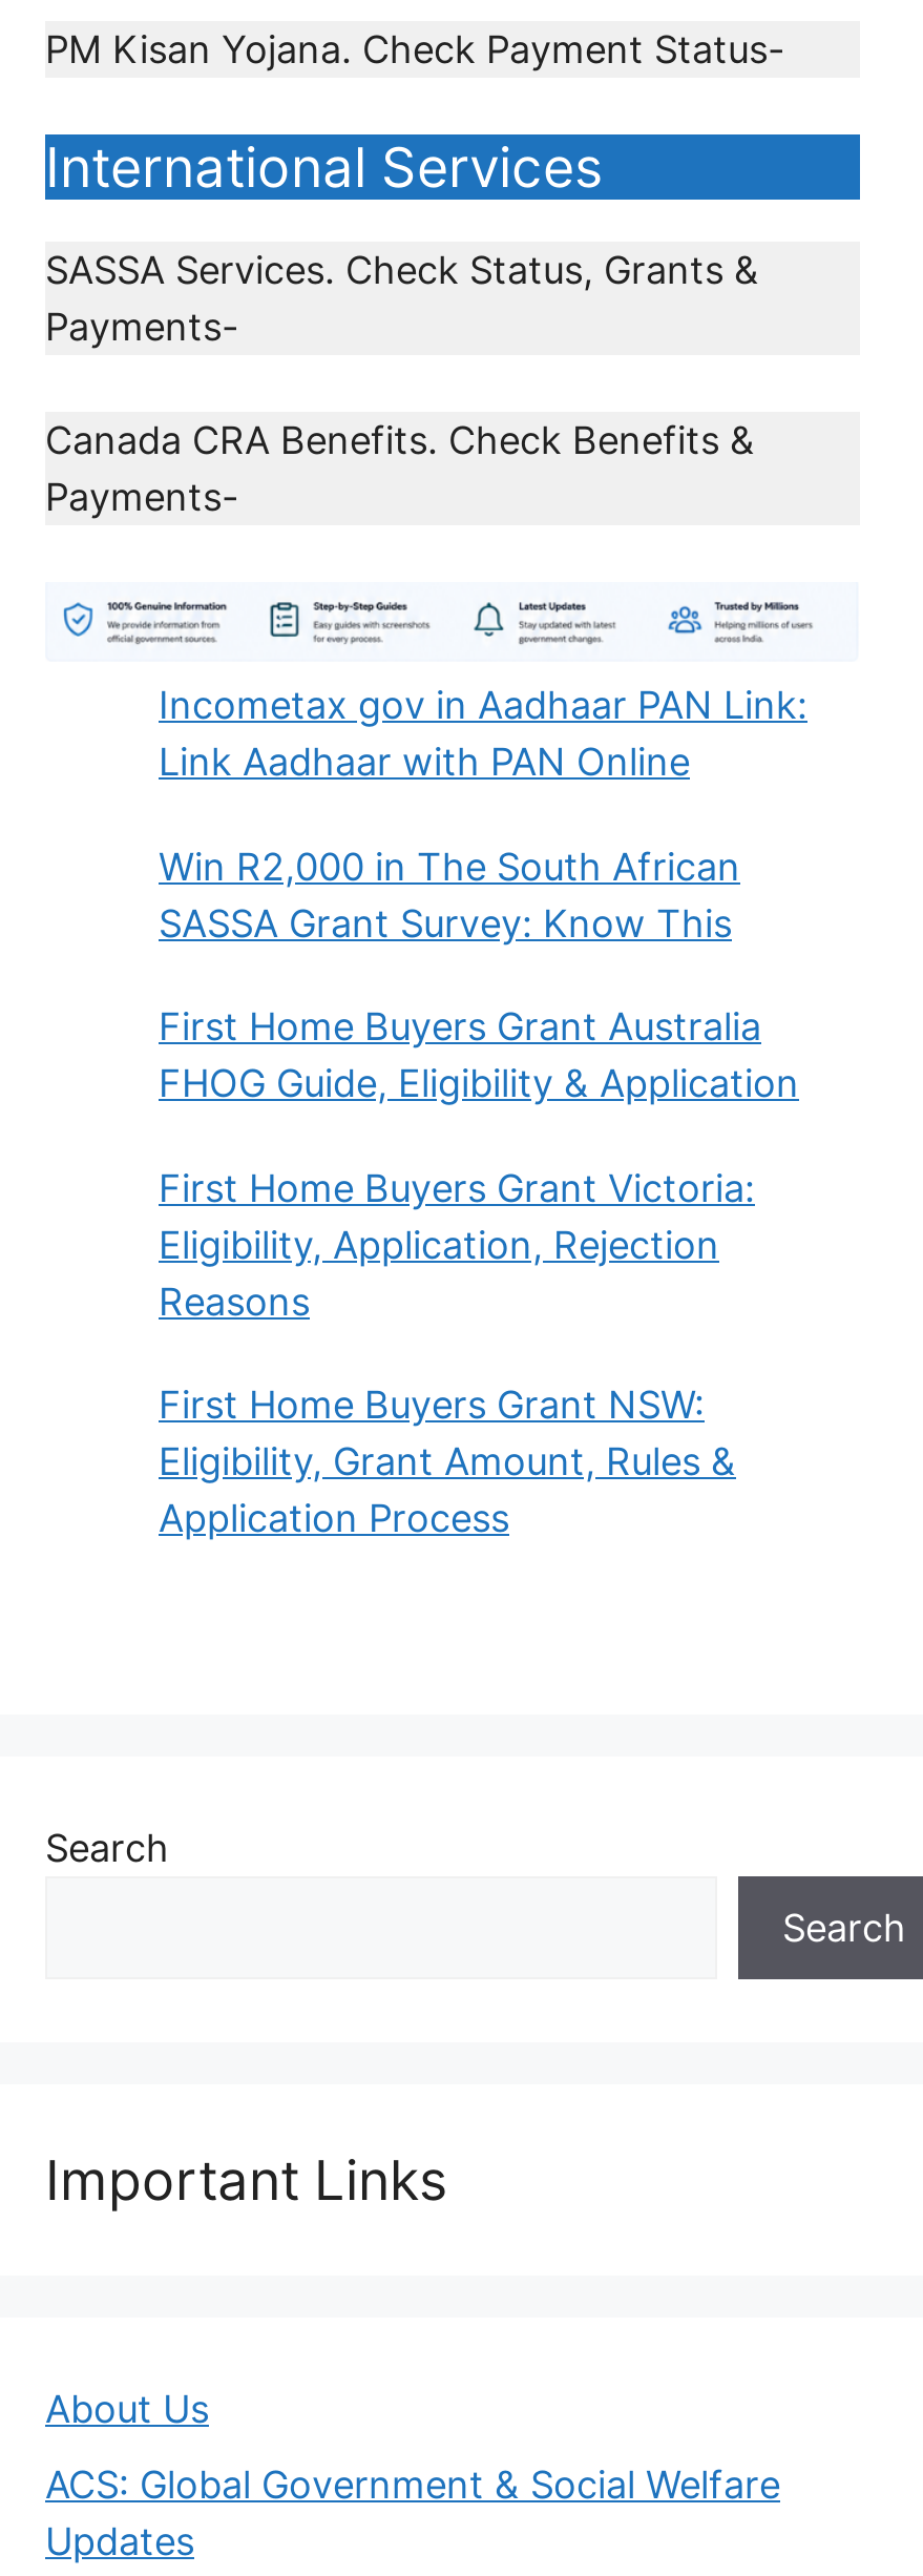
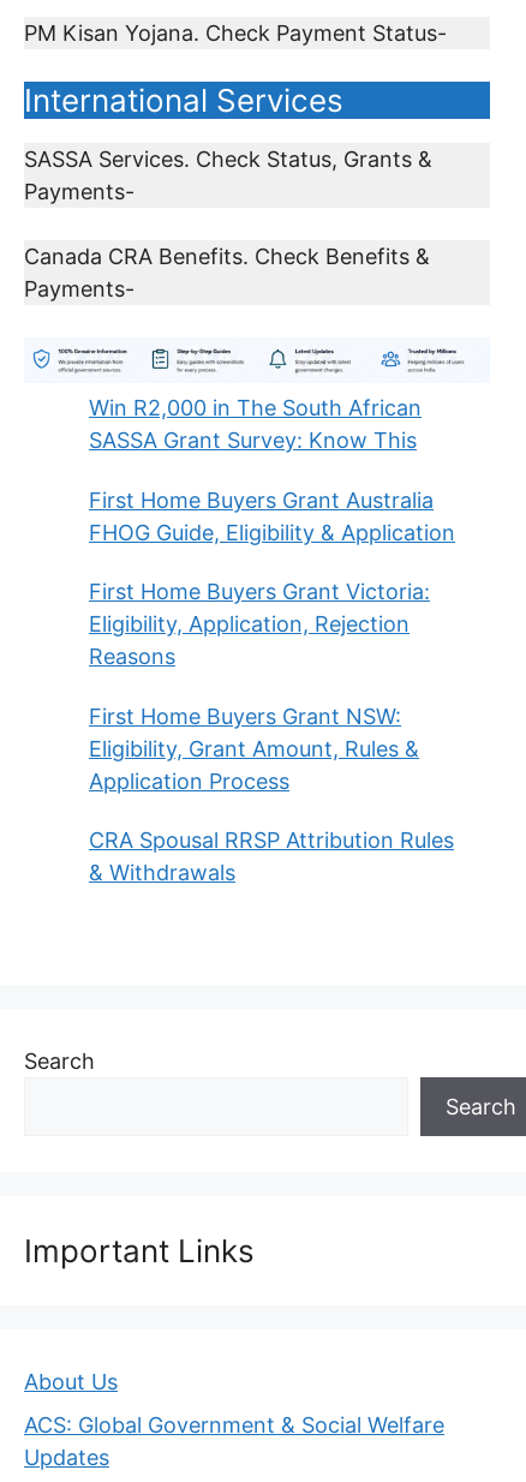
[159,683,807,784] Incometax gov in Aadhaar PAN Link: | Link Aadhaar with PAN Online -> none
moved [159,844,799,1540] -> [89,395,455,794]: Win R2,000 in The South African | SASSA Grant Survey: Know This | First Home Buyers Grant Australia | ... | Eligibility, Grant Amount, Rules & | Application Process
none -> [89,828,454,885] CRA Spousal RRSP Attribution Rules | & Withdrawals

